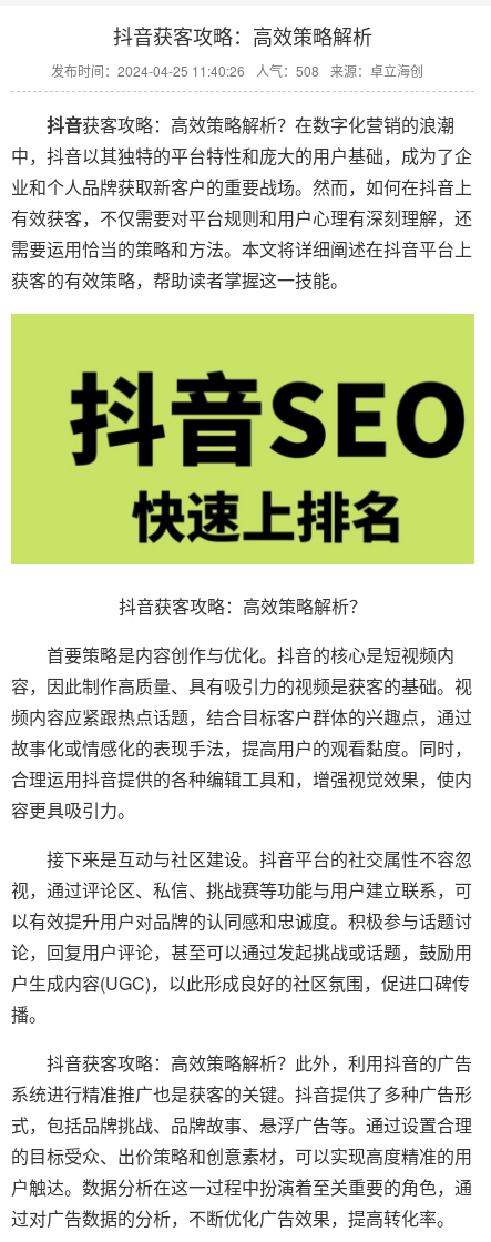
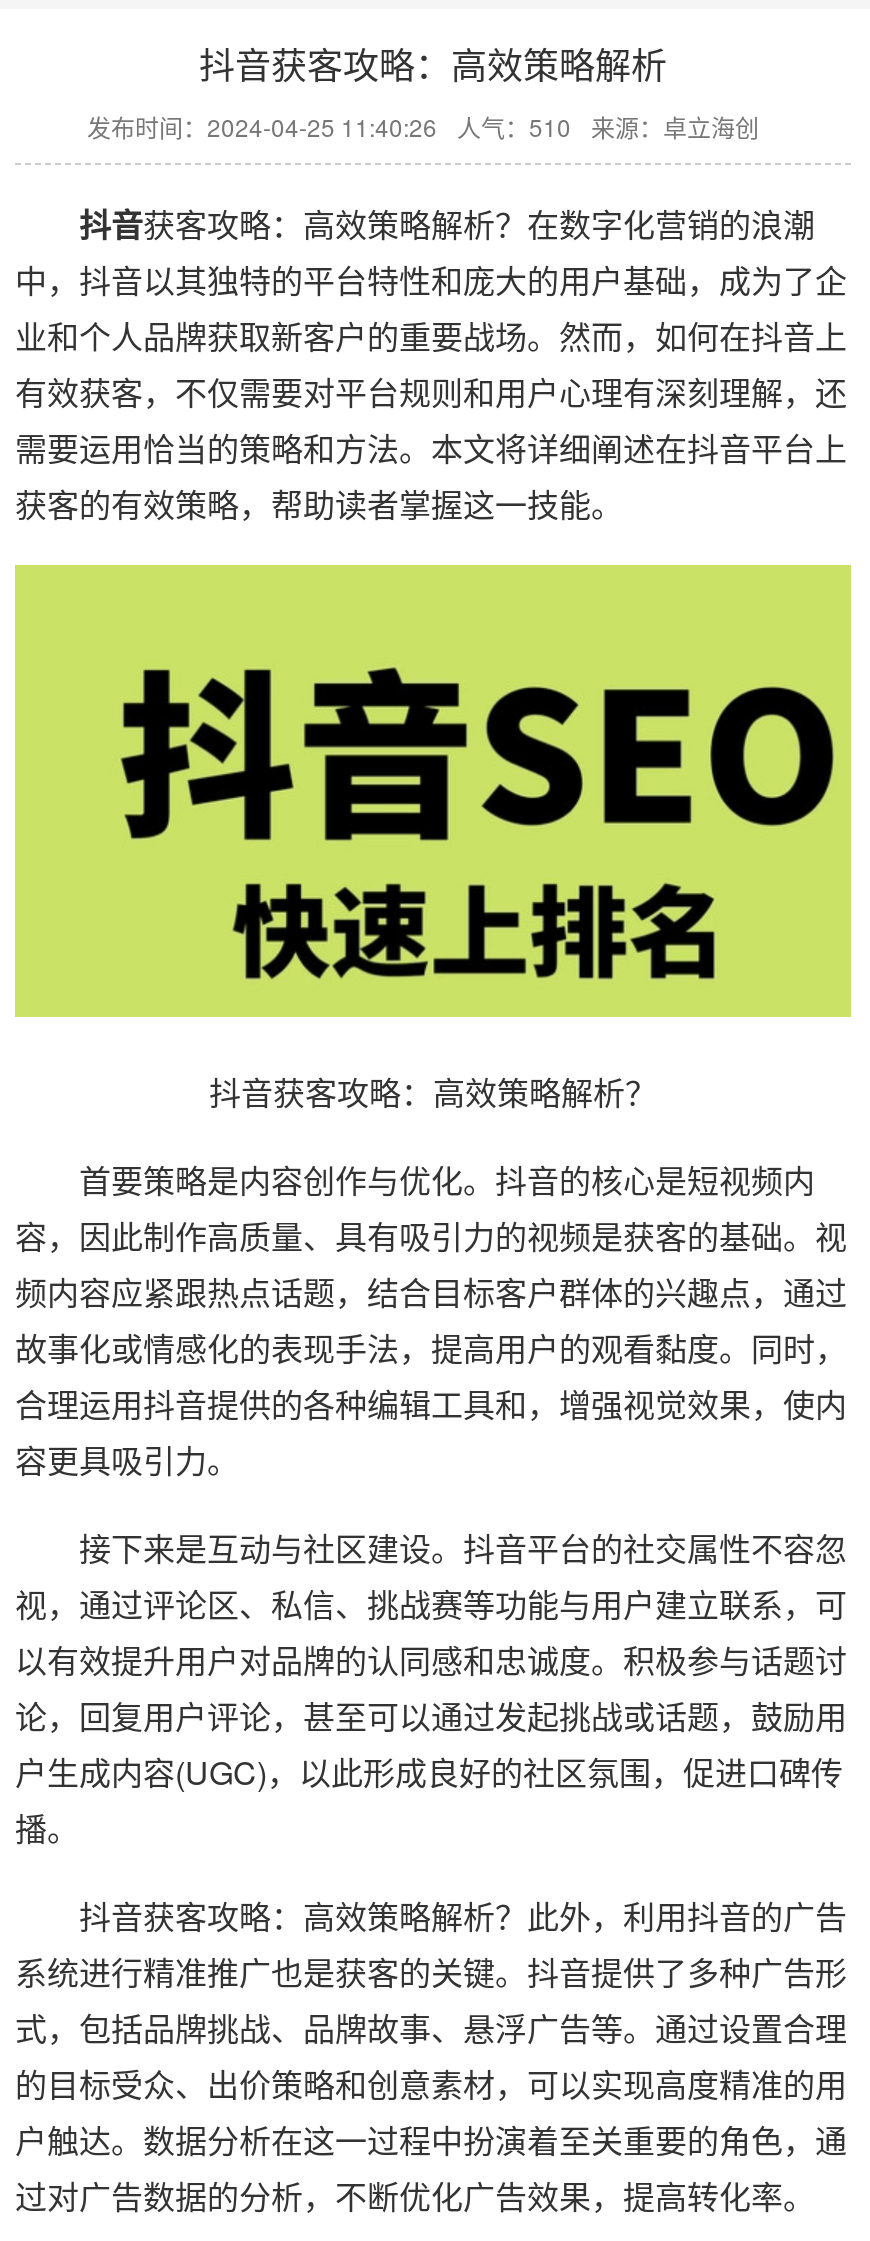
[51,61,423,80] 发布时间：2024-04-25 11:40:26 人气：508 来源：卓立海创 -> [87,109,759,143] 发布时间：2024-04-25 11:40:26 人气：510 来源：卓立海创

